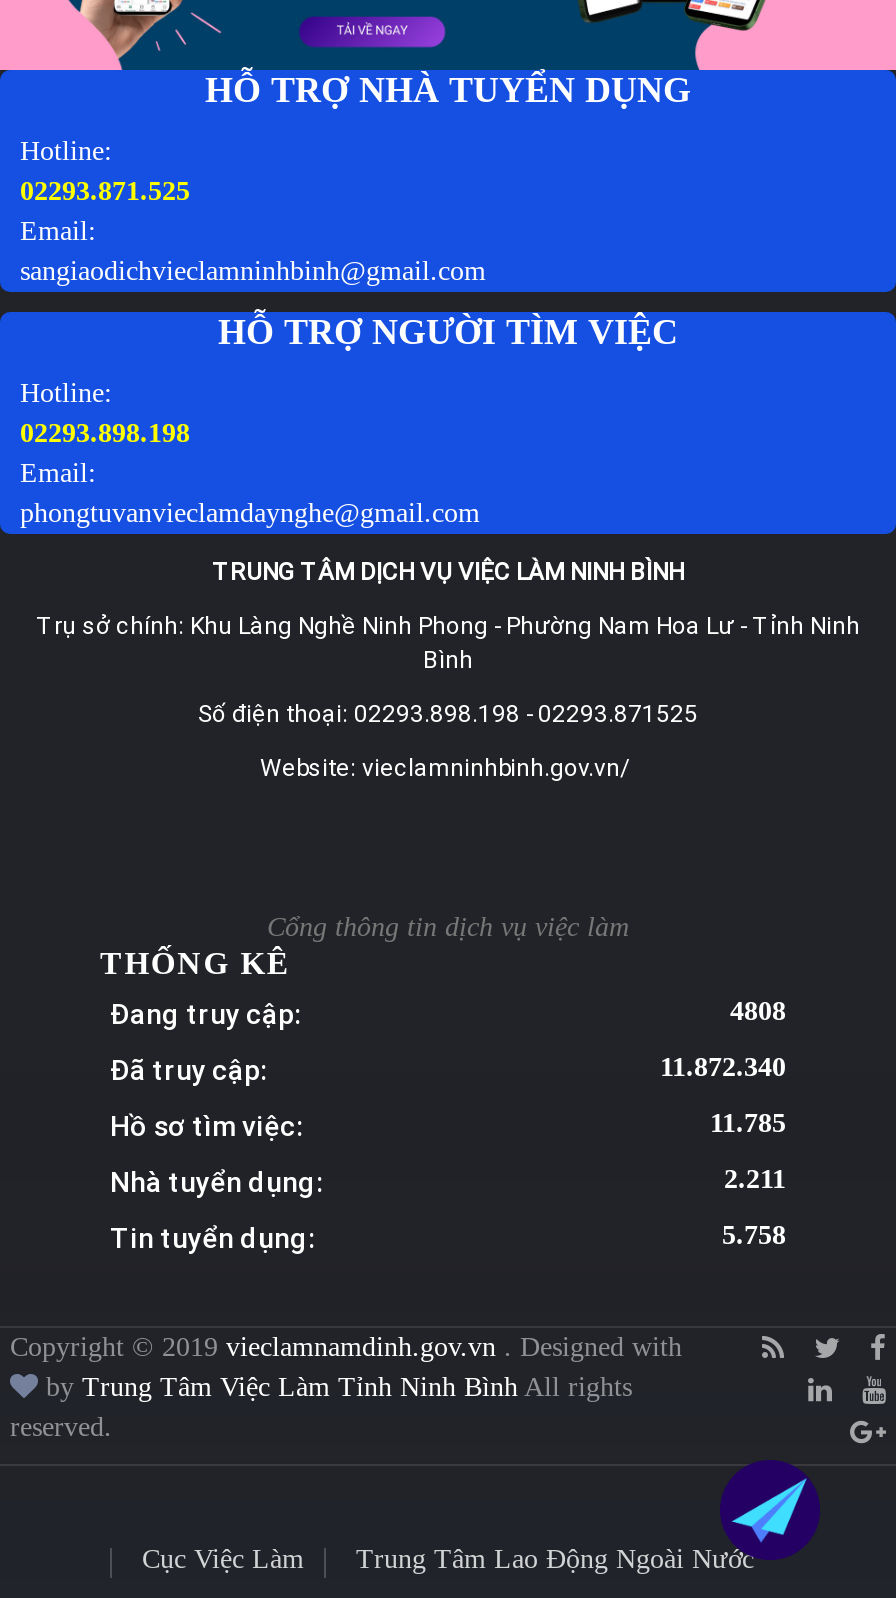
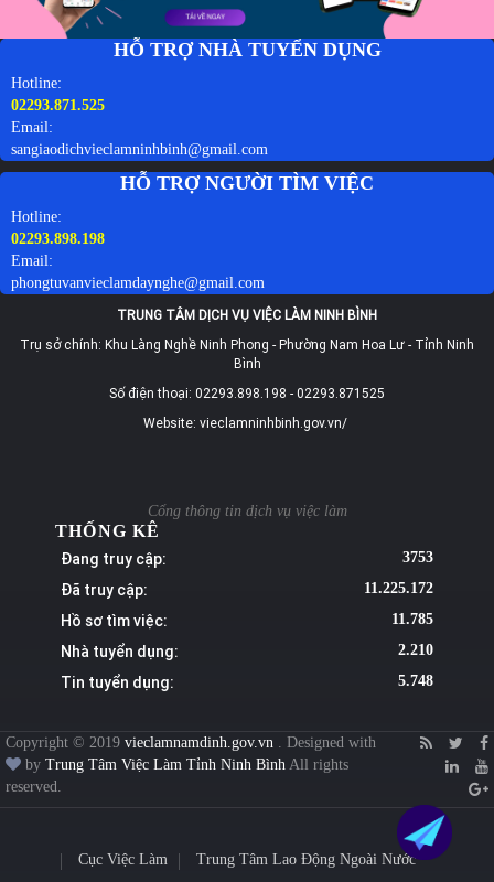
[730,995,786,1025] 4808 -> [402,549,433,565] 3753
[660,1051,786,1081] 11.872.340 -> [364,580,433,596] 11.225.172
[724,1163,786,1193] 2.211 -> [398,641,433,658] 2.210
[722,1219,786,1249] 5.758 -> [398,672,433,689] 5.748

